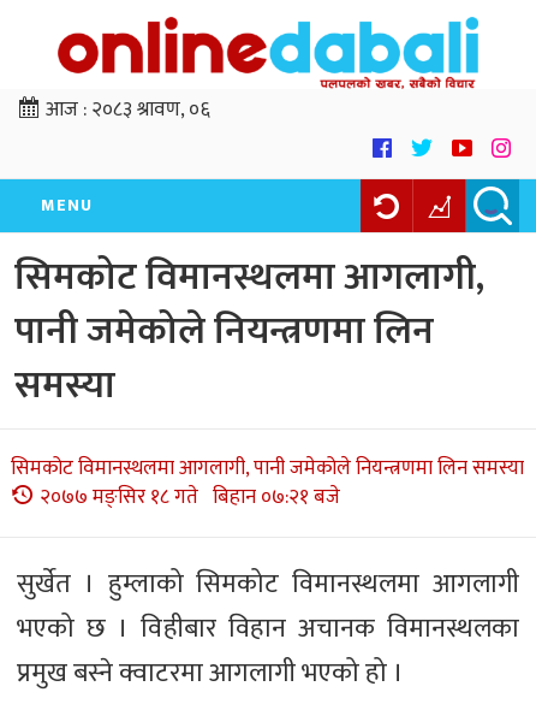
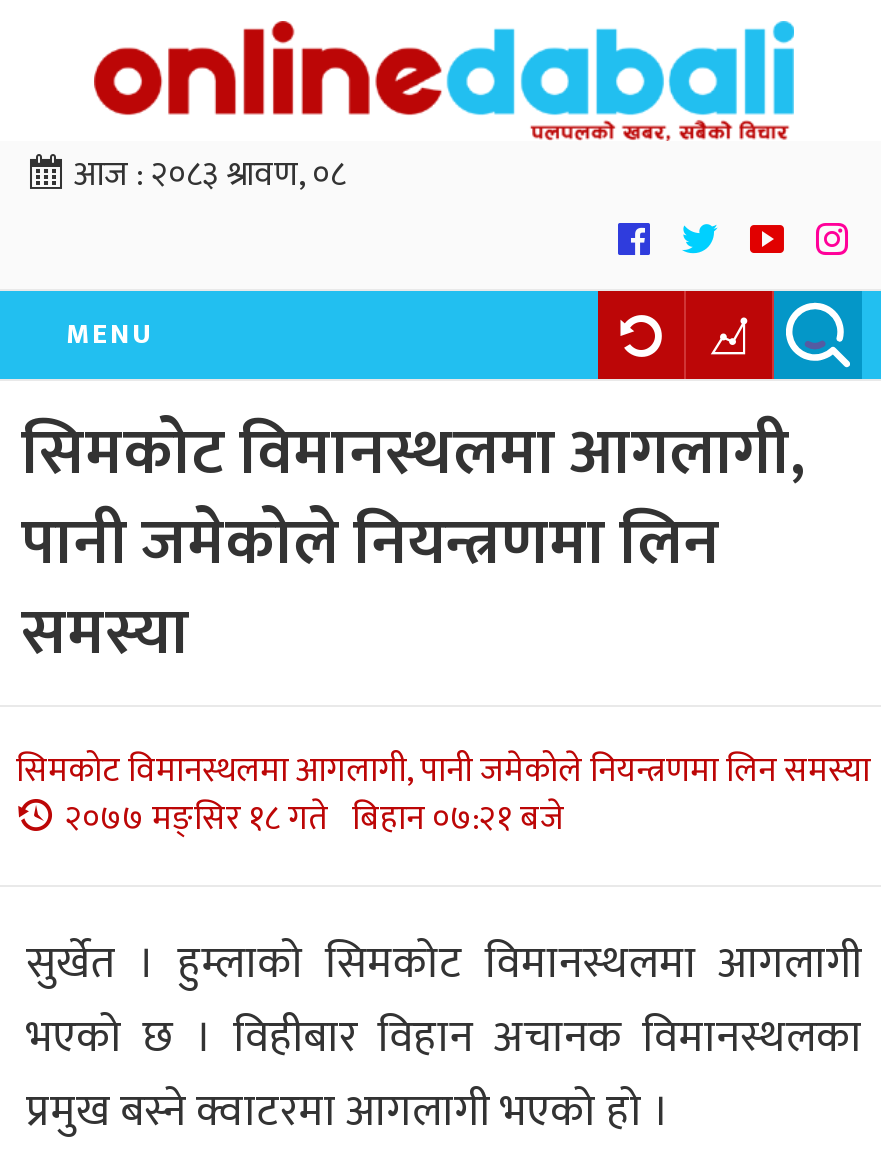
[41,93,210,127] आज : २०८३ श्रावण, ०६ -> [66,147,346,203] आज : २०८३ श्रावण, ०८

